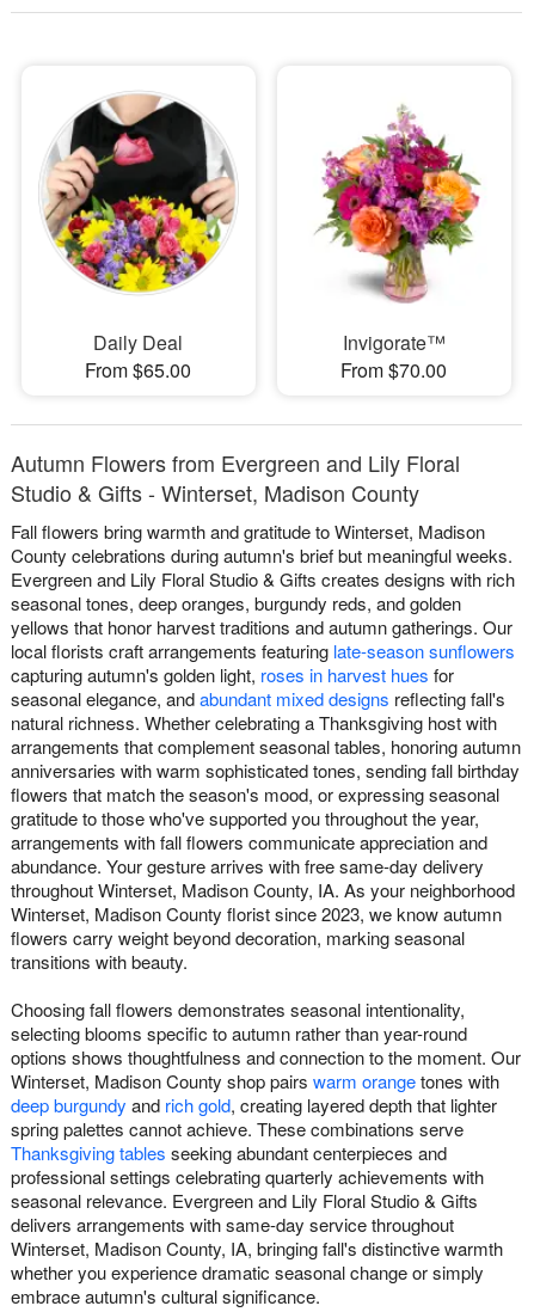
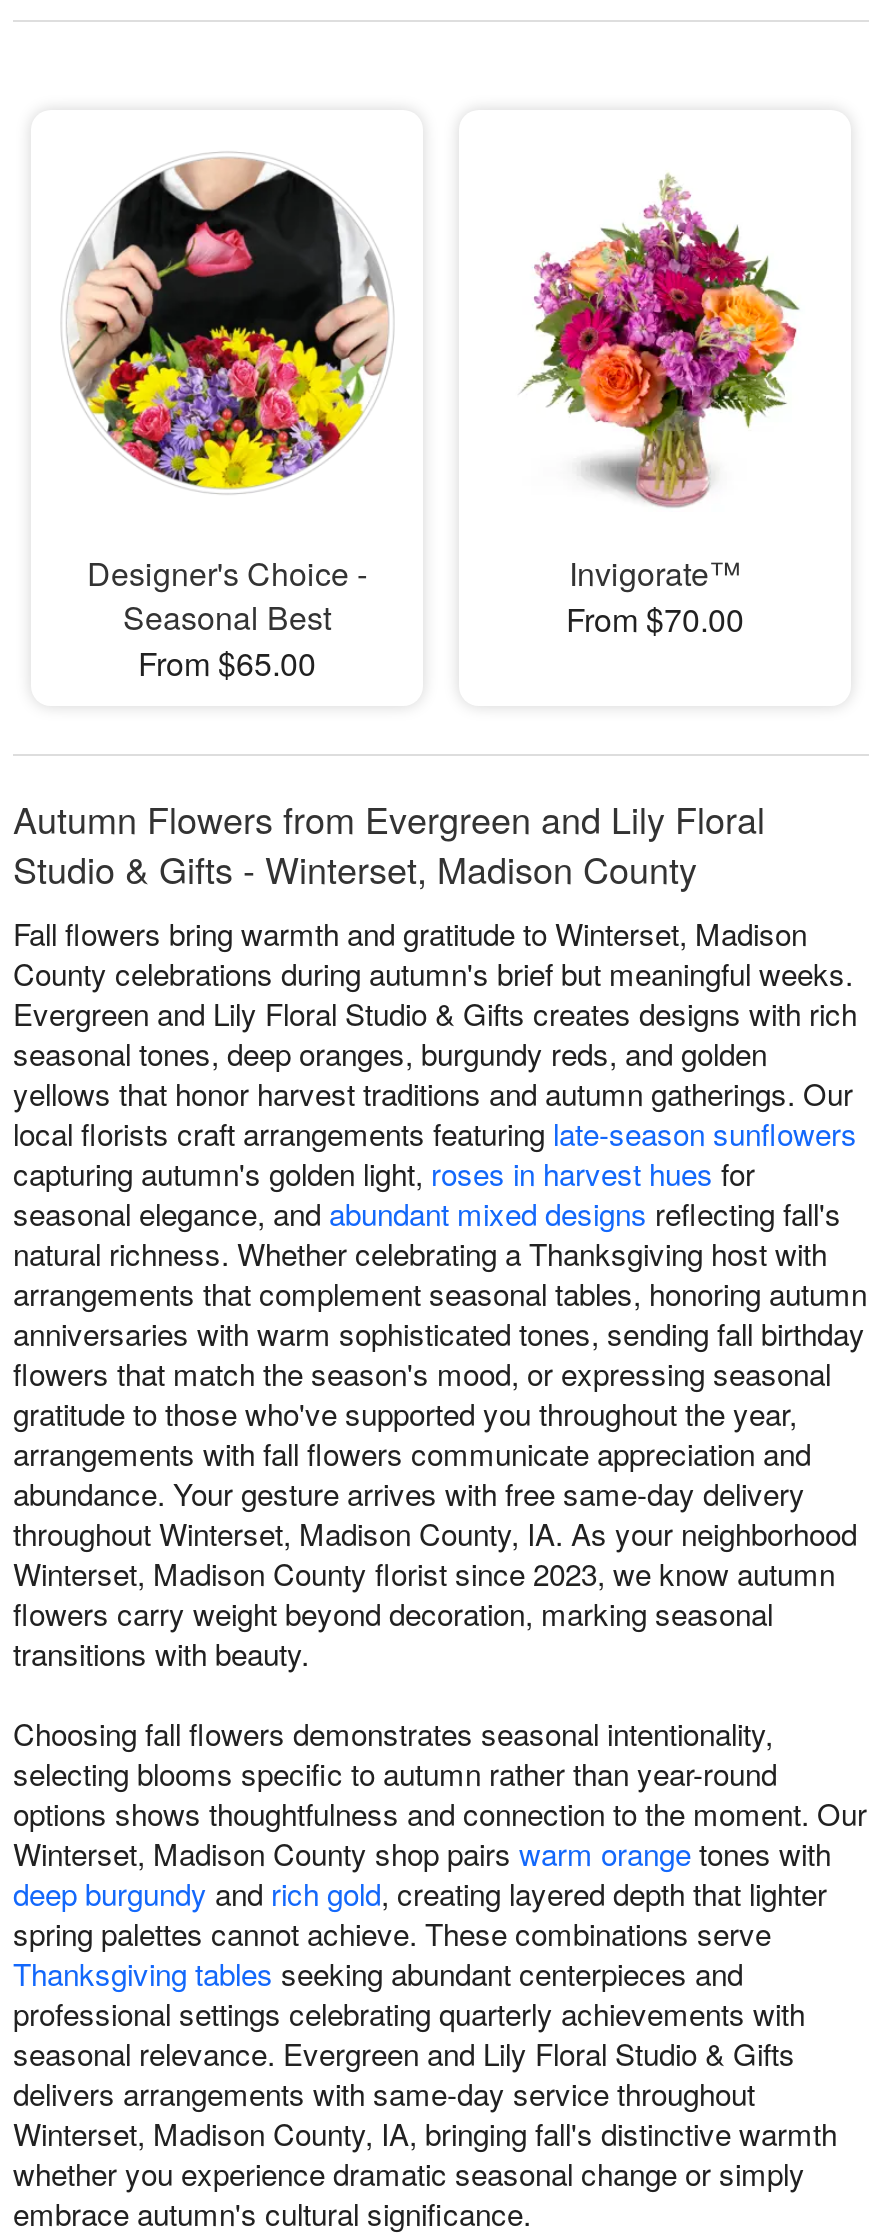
[94,328,183,356] Daily Deal -> [87,549,367,639] Designer's Choice - | Seasonal Best

